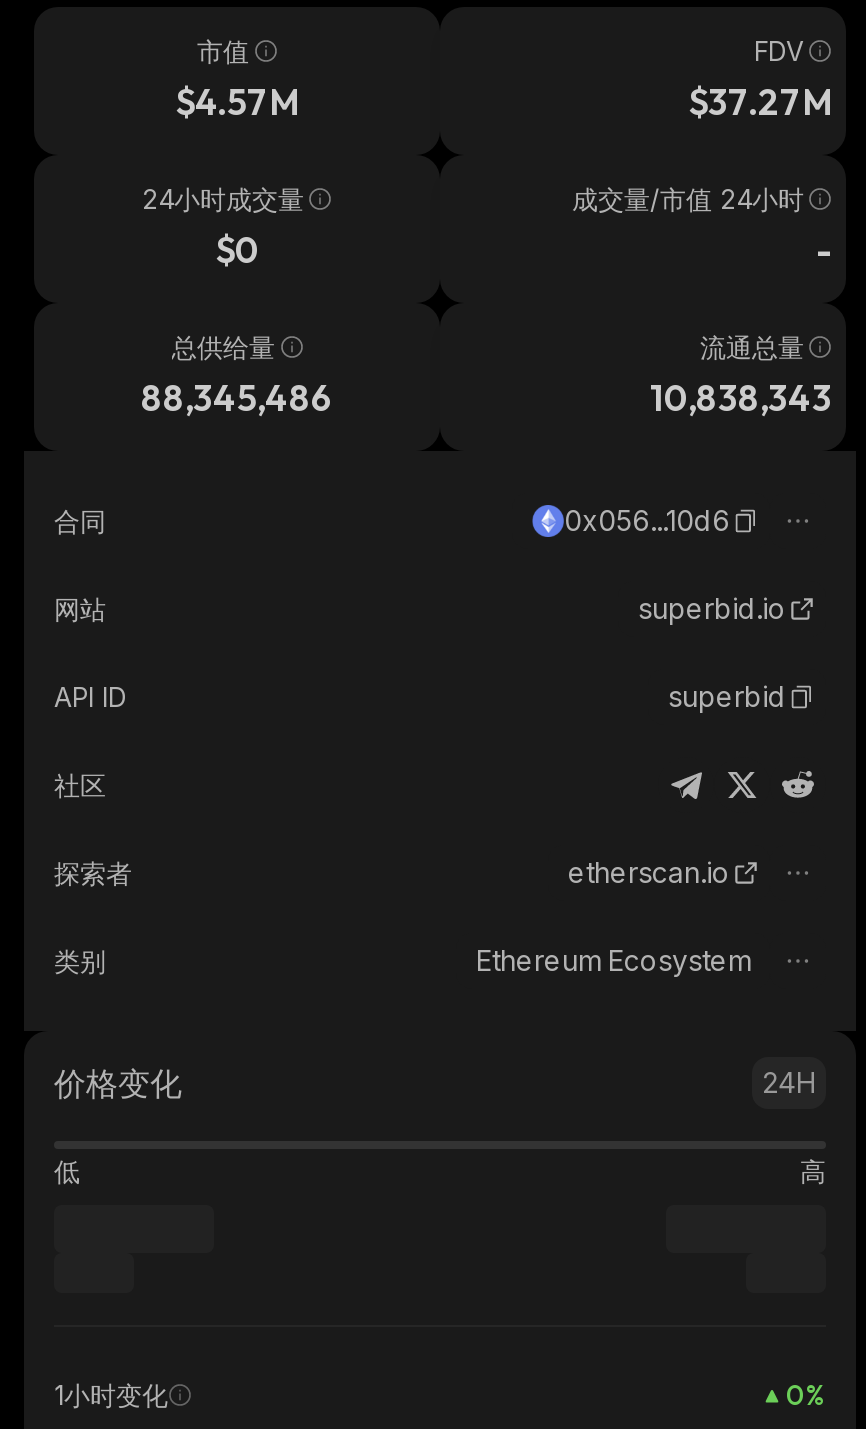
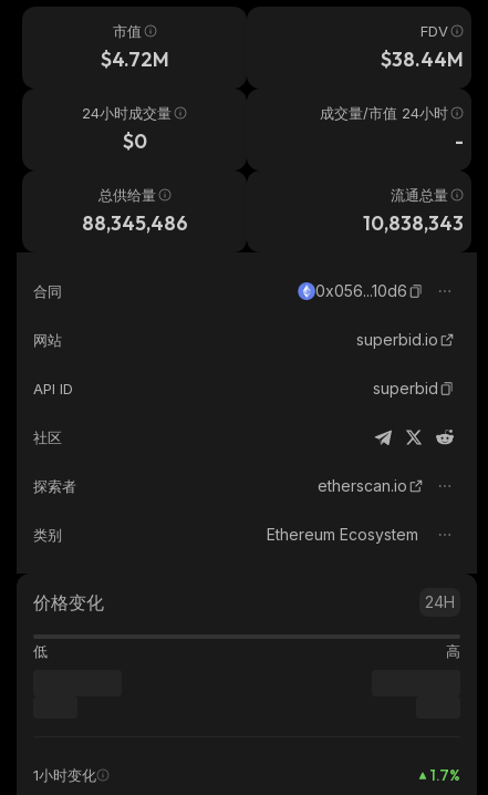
[175,79,299,125] $4.57M -> [100,47,169,72] $4.72M
[688,79,832,125] $37.27M -> [381,47,464,72] $38.44M
[786,1377,826,1413] 0% -> [430,765,460,785] 1.7%

